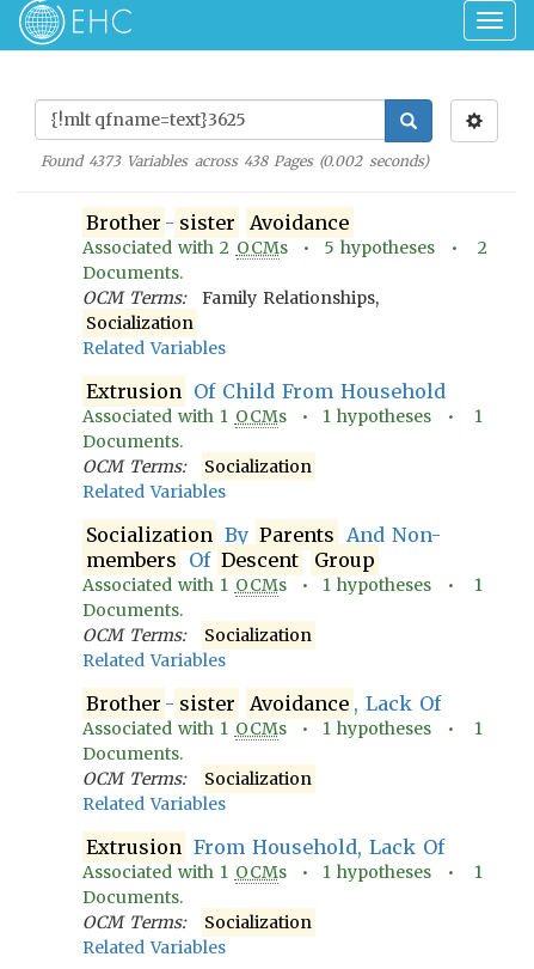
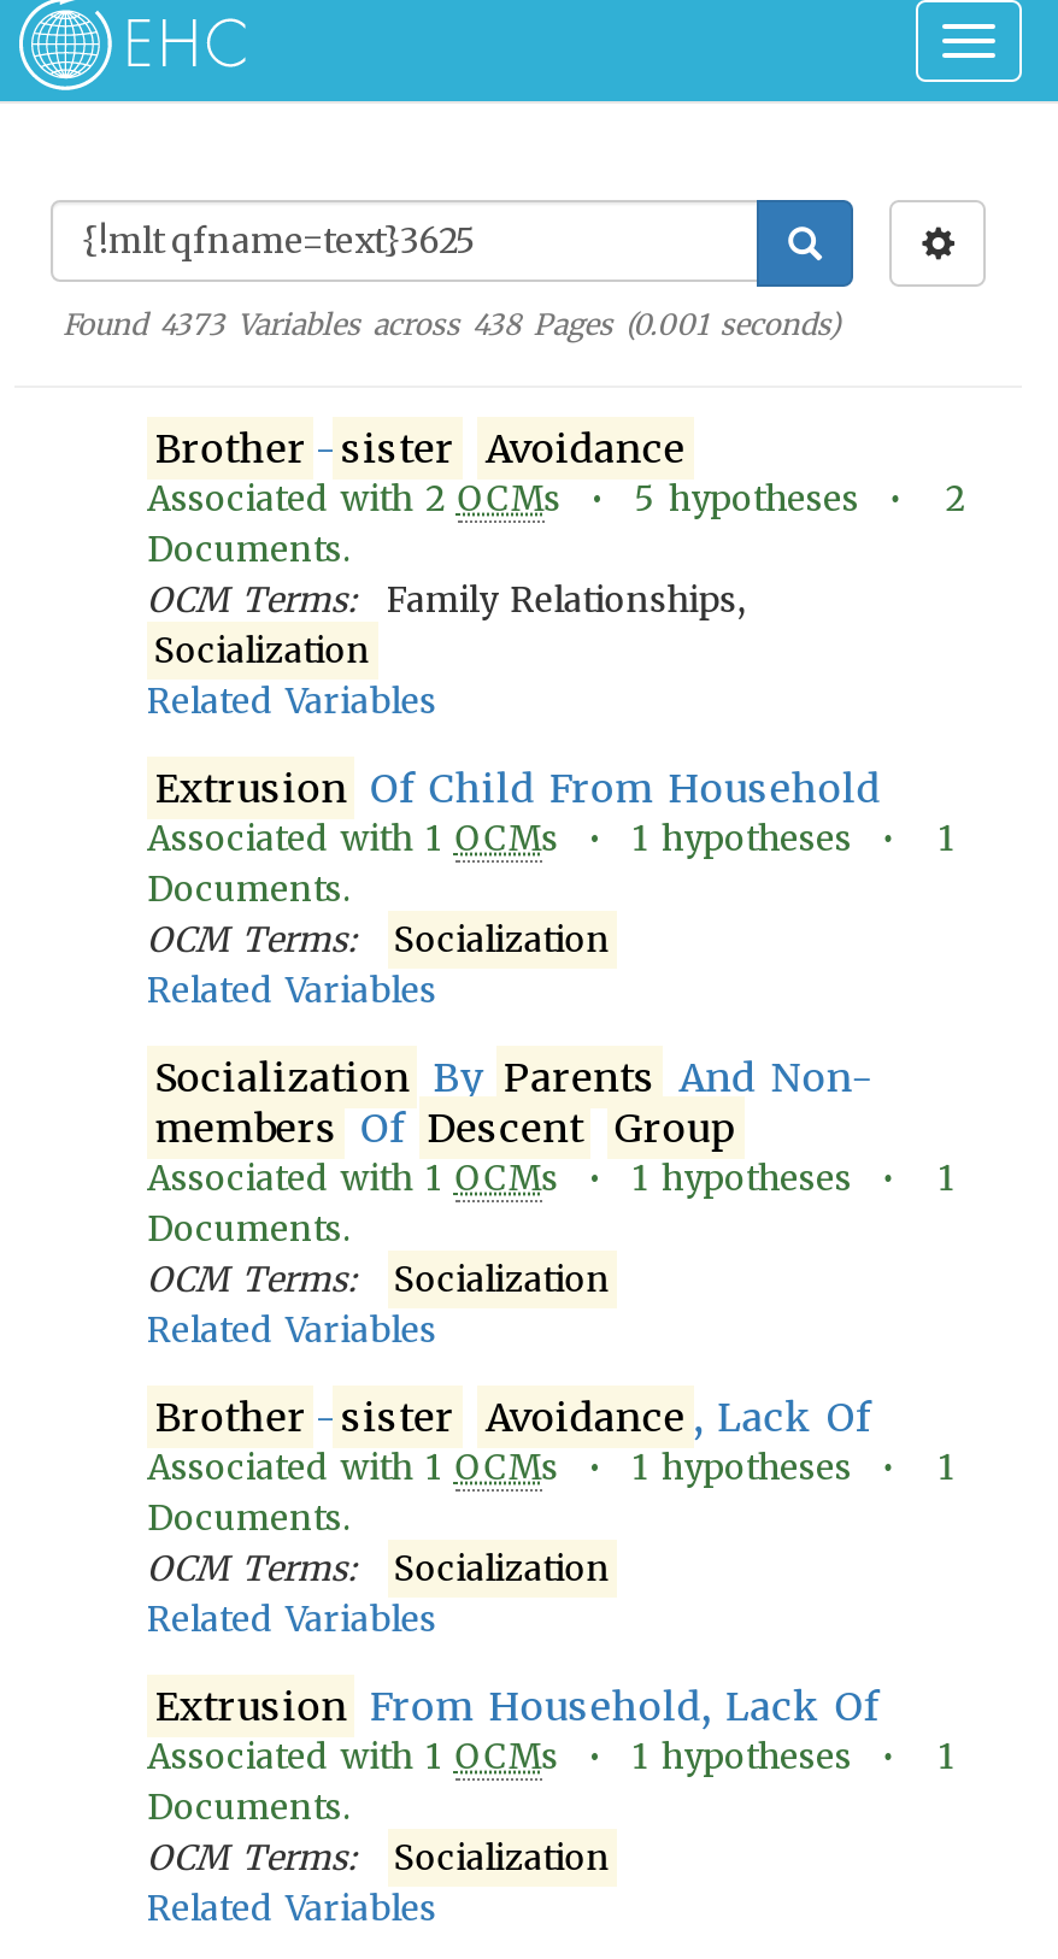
[41,152,429,170] Found 4373 Variables across 438 Pages (0.002 seconds) -> [63,306,840,342] Found 4373 Variables across 438 Pages (0.001 seconds)

